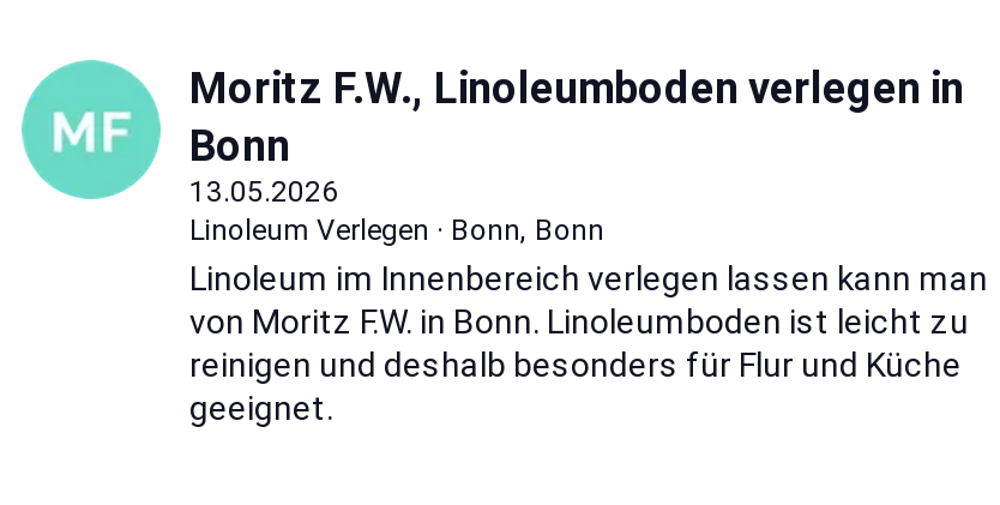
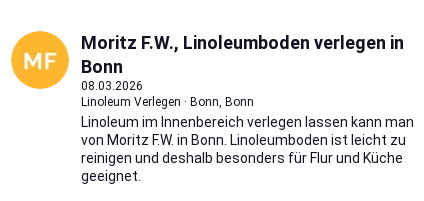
[19,58,338,208] [image] | 13.05.2026 -> [10,30,143,93] [image] | 08.03.2026

